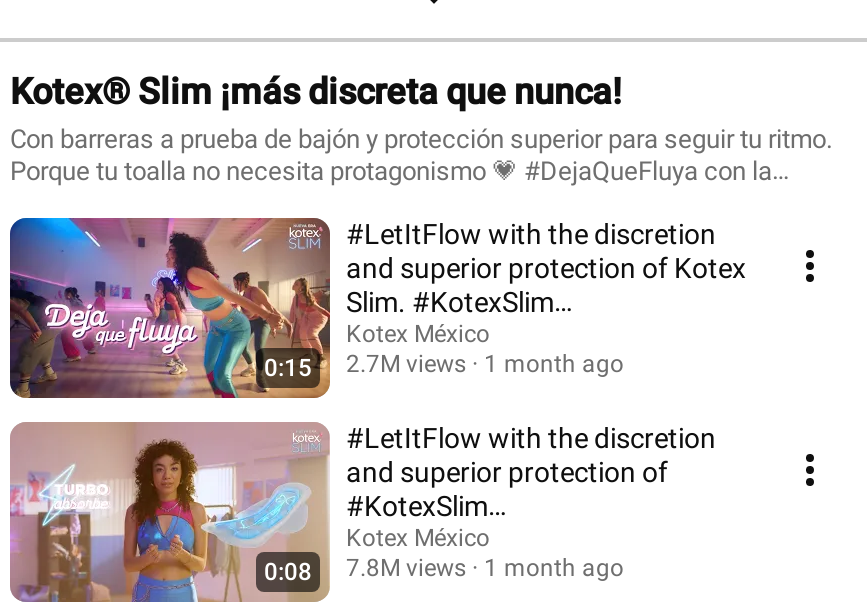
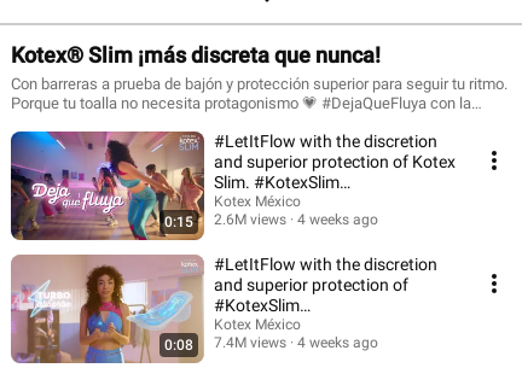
[346,349,466,377] 2.7M views -> [214,211,286,227] 2.6M views
[484,349,624,377] 1 month ago -> [297,211,378,227] 4 weeks ago
[346,553,466,581] 7.8M views -> [214,334,286,351] 7.4M views
[484,553,624,581] 1 month ago -> [297,334,378,351] 4 weeks ago

